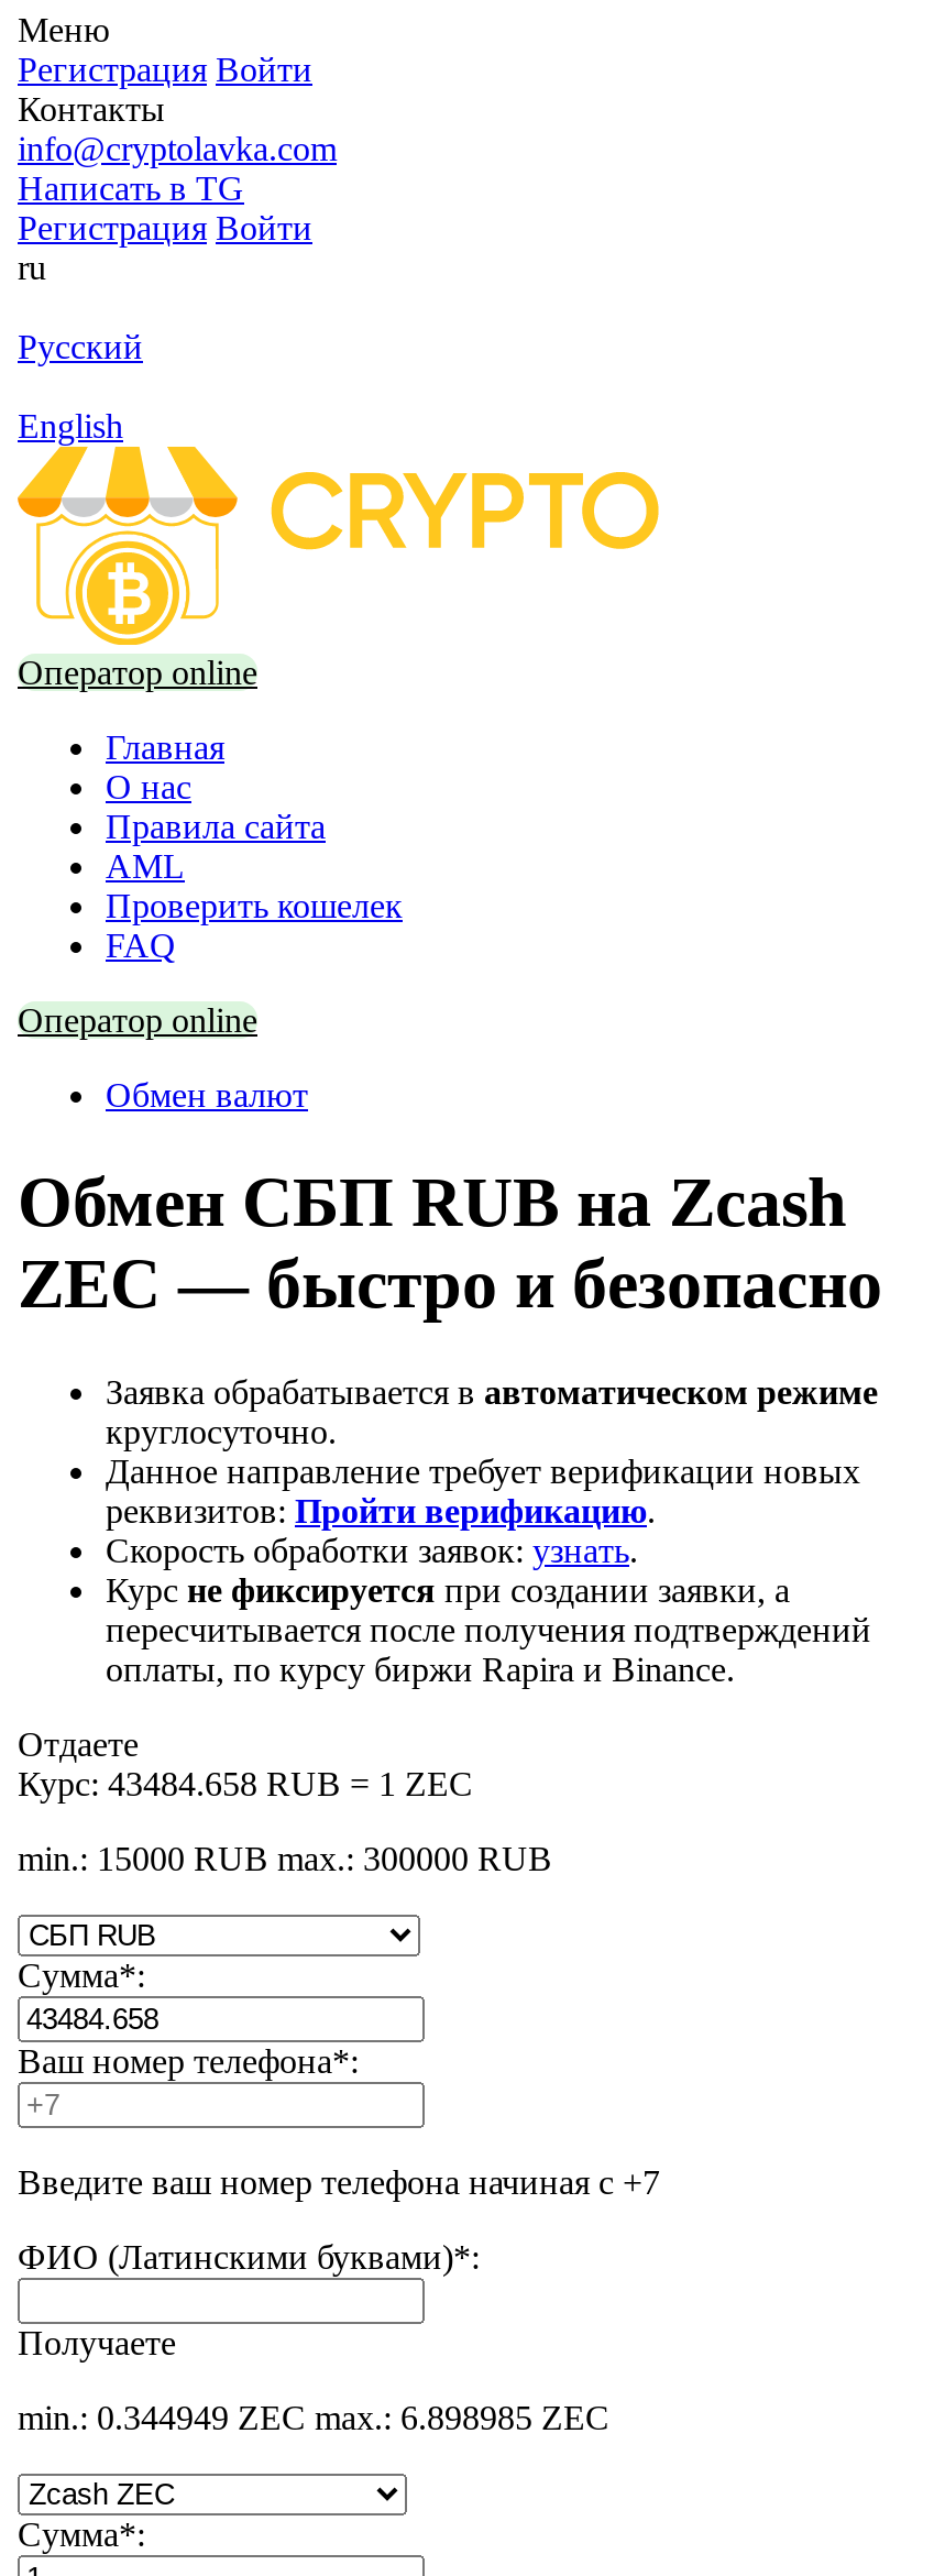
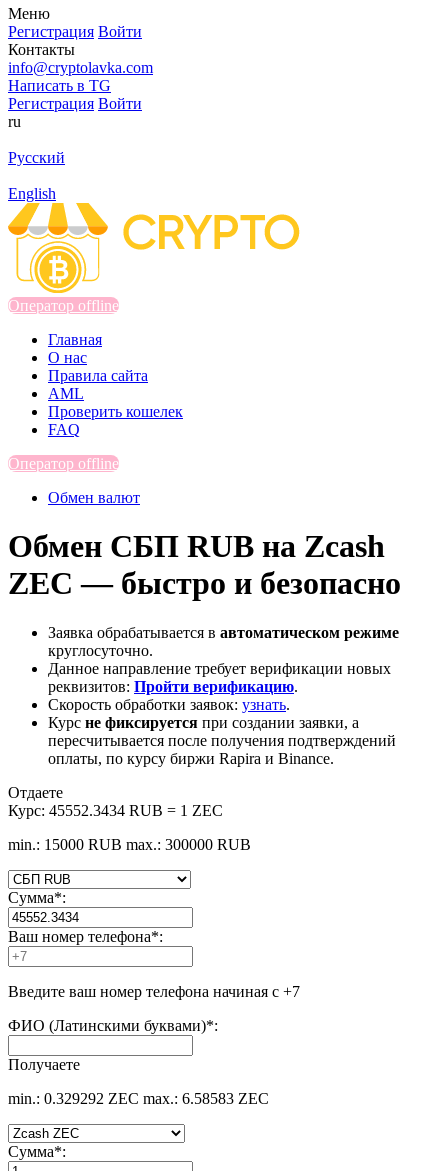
[18,653,257,690] Оператор online -> [8,297,119,314] Оператор offline
[18,1001,257,1038] Оператор online -> [8,455,119,472] Оператор offline
[18,1764,473,1801] Курс: 43484.658 RUB = 1 ZEC -> [8,801,223,818] Курс: 45552.3434 RUB = 1 ZEC
[18,2398,609,2435] min.: 0.344949 ZEC max.: 6.898985 ZEC -> [8,1089,269,1106] min.: 0.329292 ZEC max.: 6.58583 ZEC

